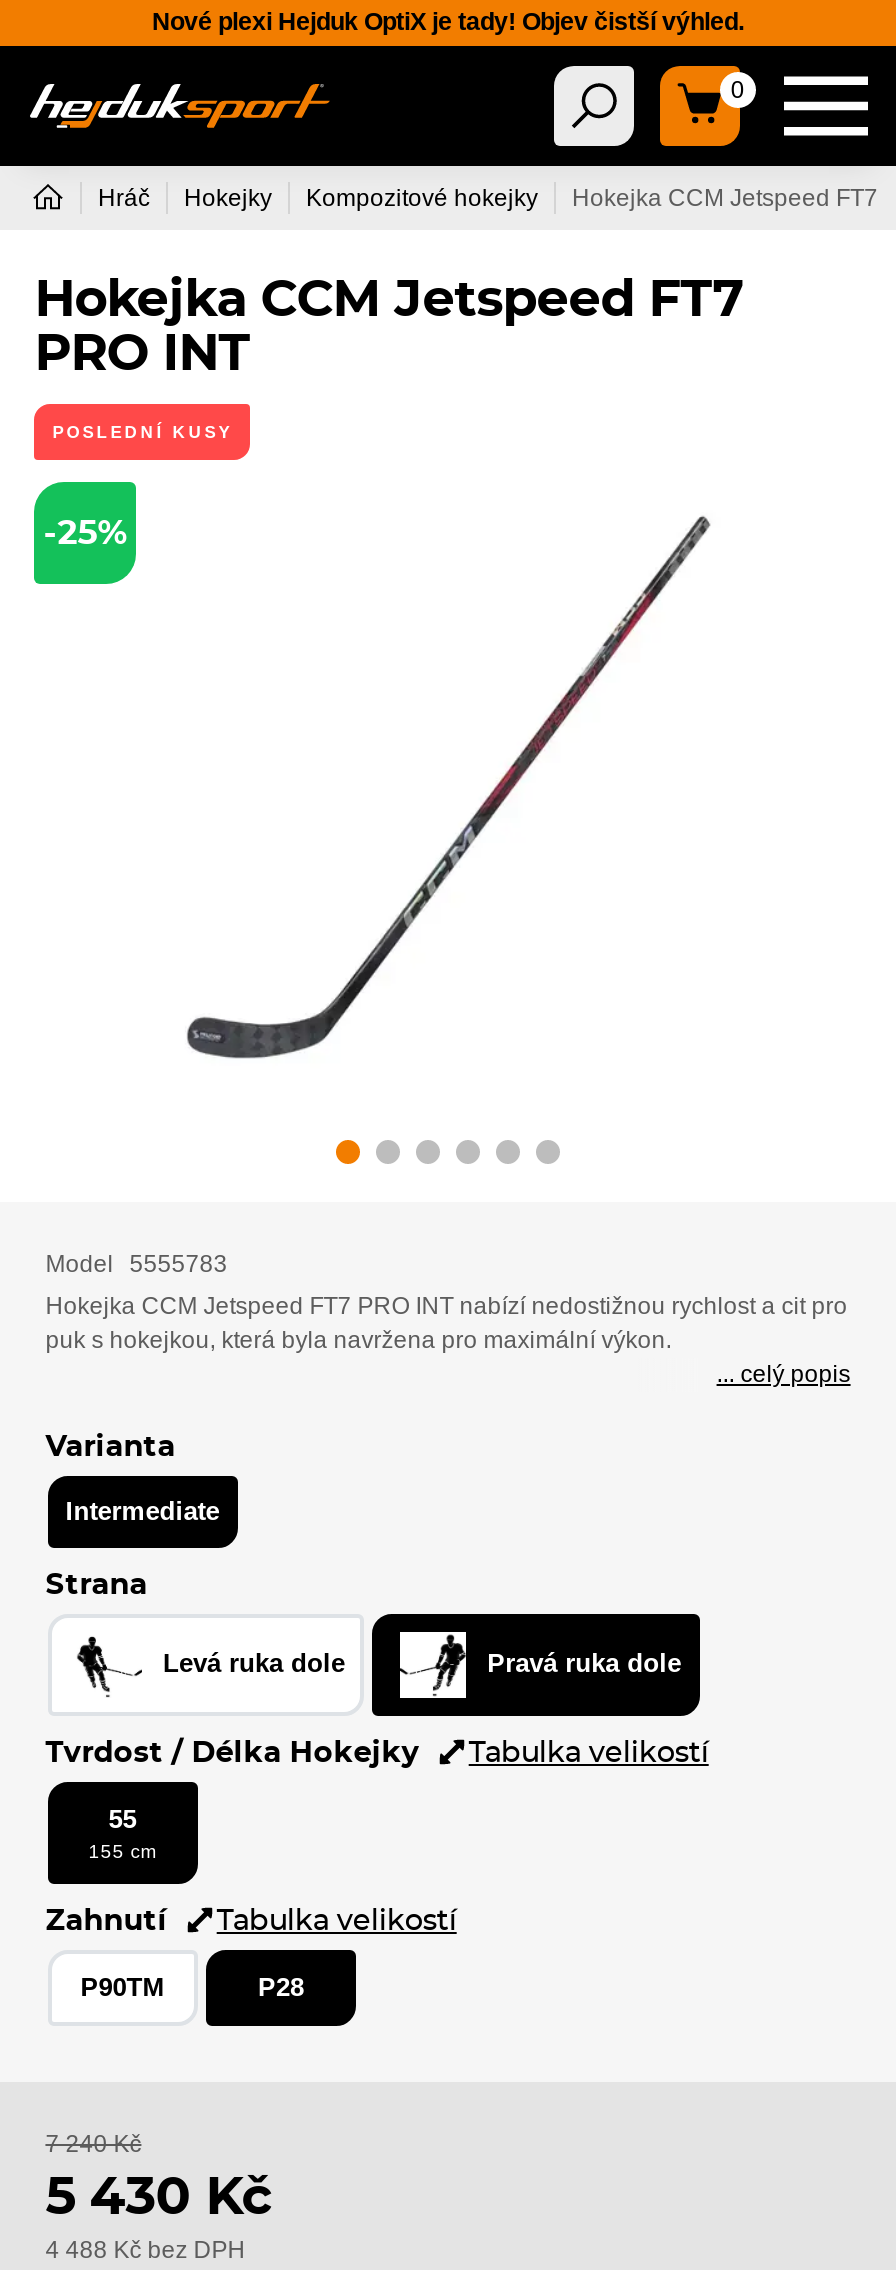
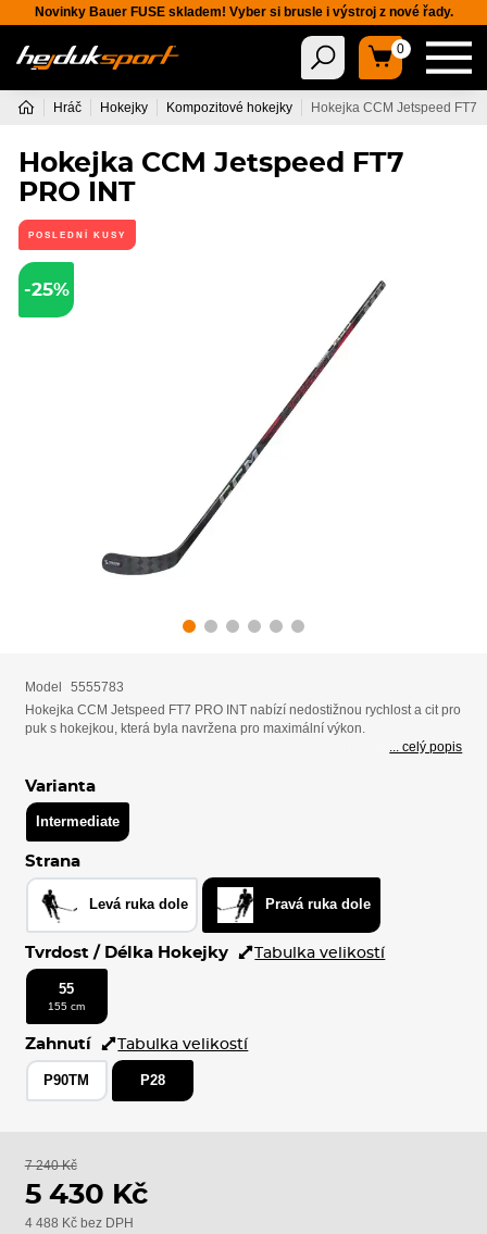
[152,9,744,37] Nové plexi Hejduk OptiX je tady! Objev čistší výhled. -> [34,5,453,20] Novinky Bauer FUSE skladem! Vyber si brusle i výstroj z nové řady.

